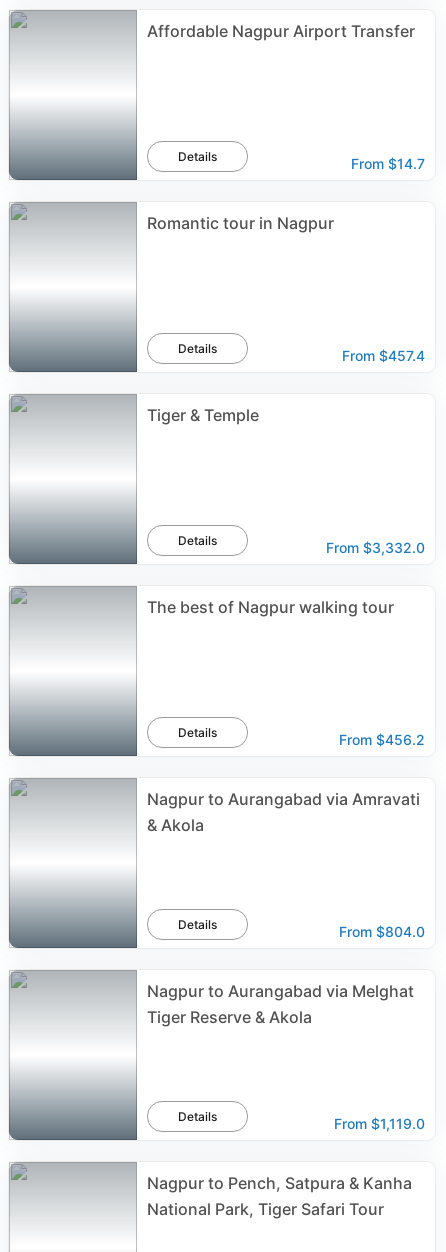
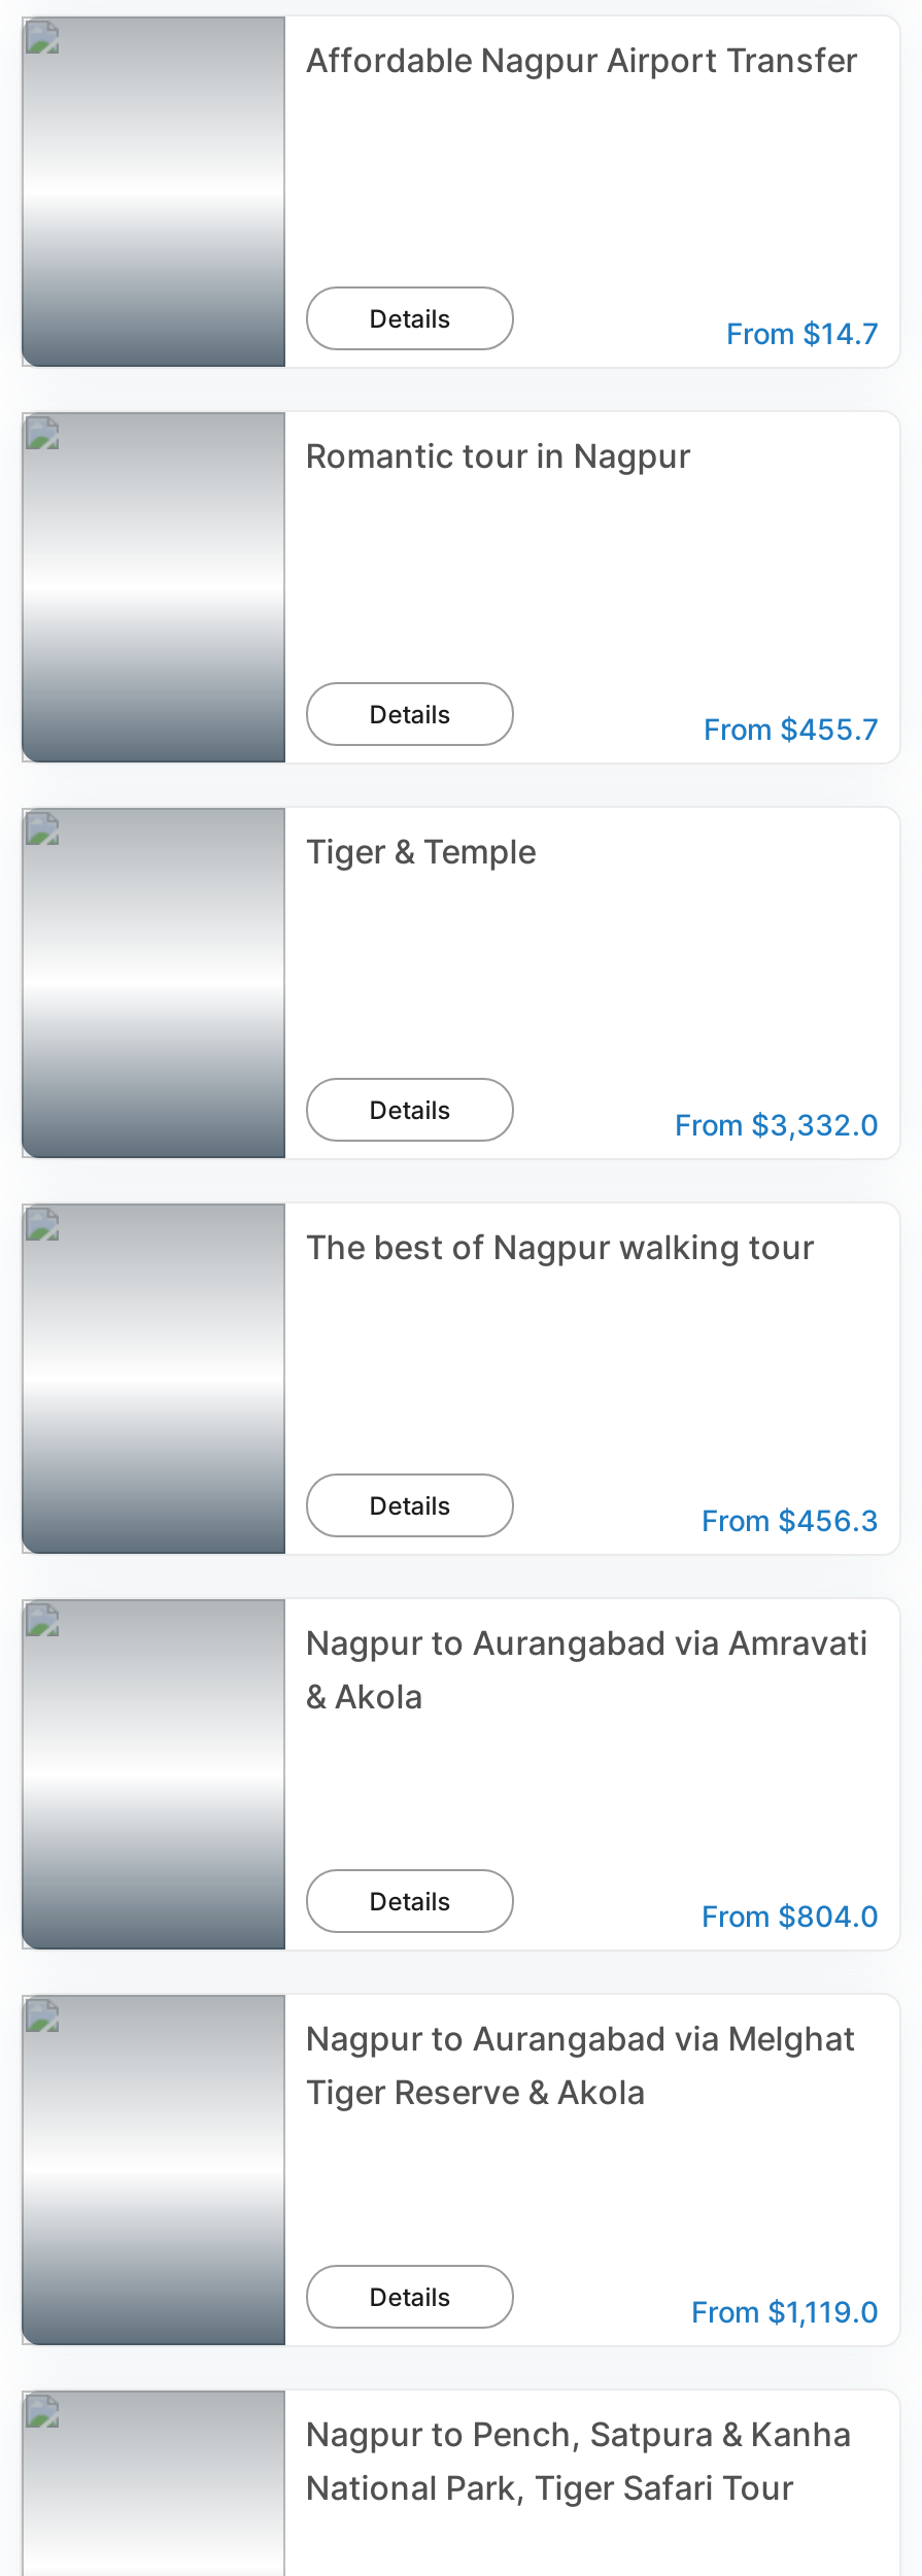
[342,347,425,364] From $457.4 -> [704,711,879,746] From $455.7
[339,731,425,748] From $456.2 -> [702,1502,879,1537] From $456.3

